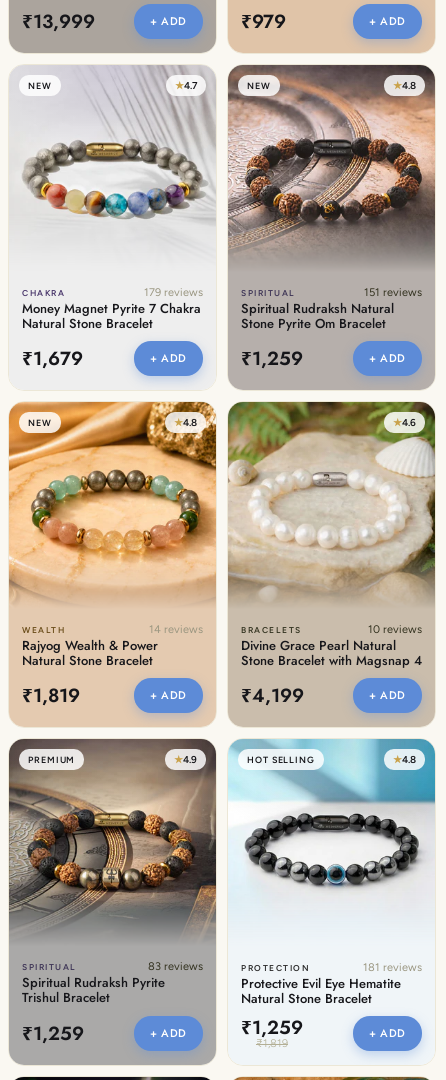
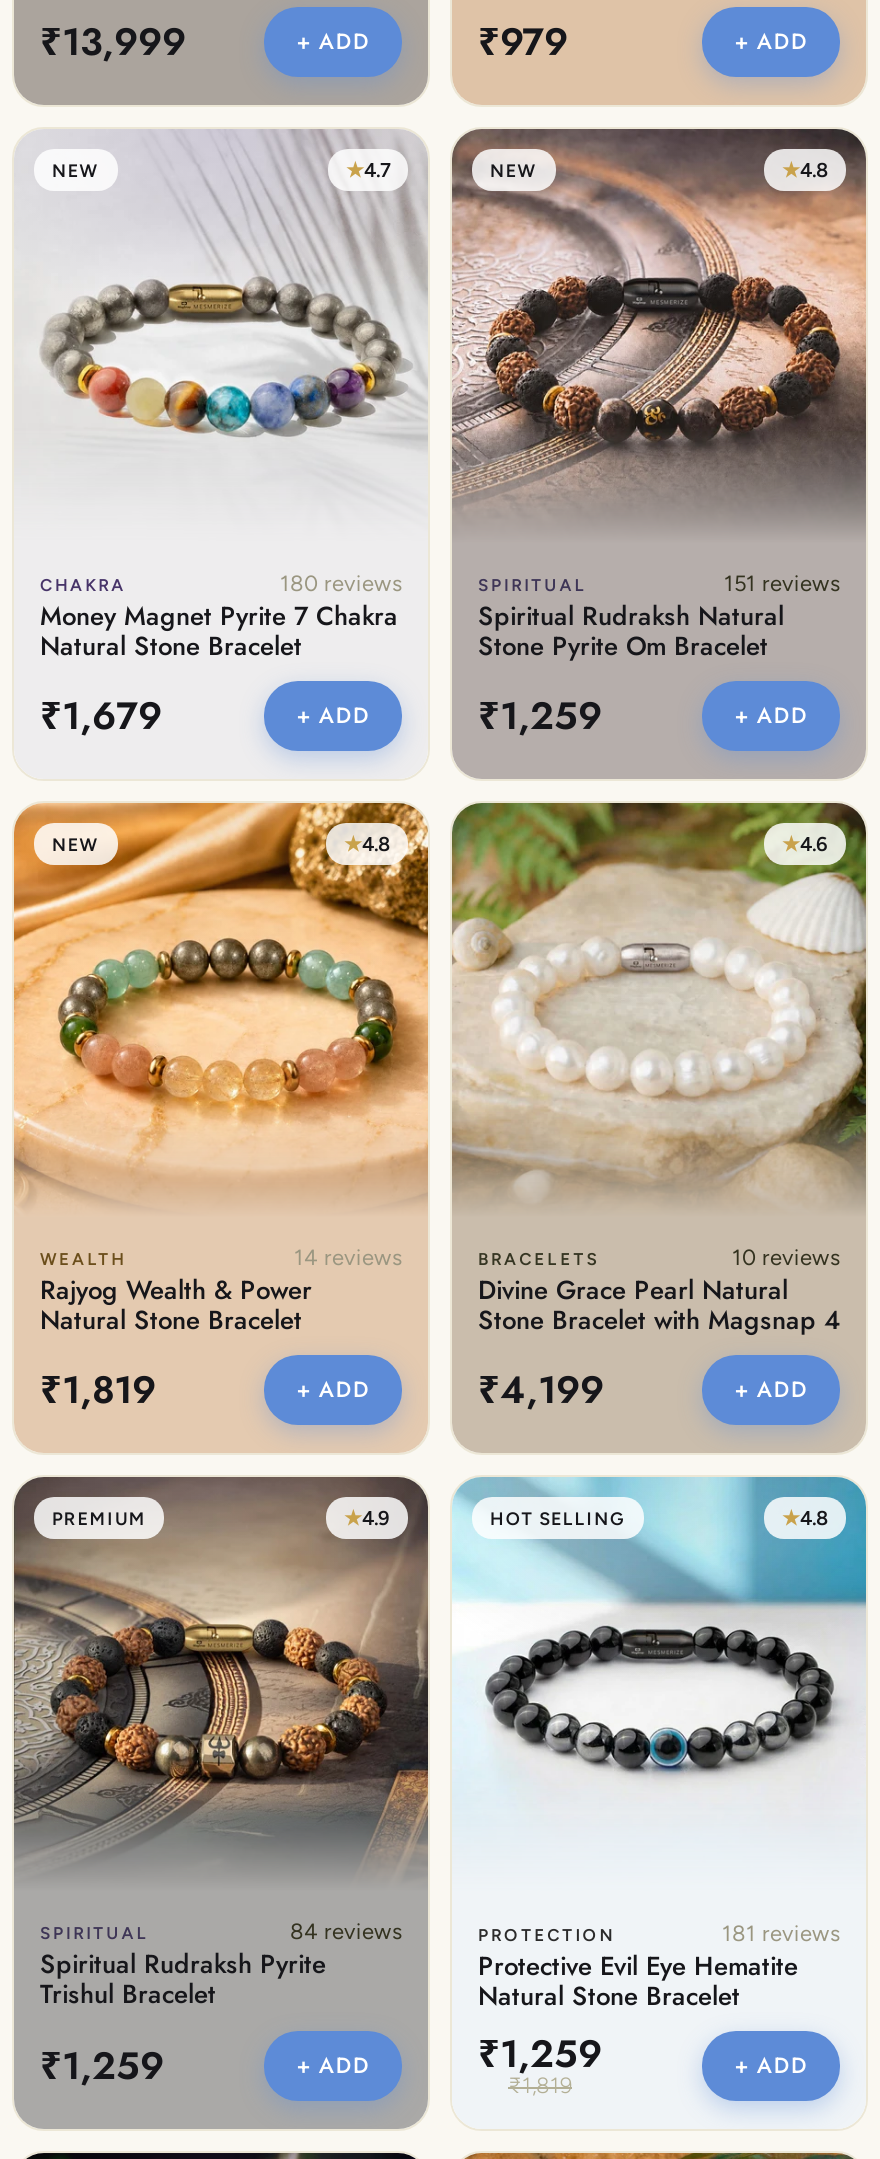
[144,286,203,299] 179 reviews -> [280,571,402,597] 180 reviews
[148,960,203,973] 83 reviews -> [290,1919,402,1945] 84 reviews

